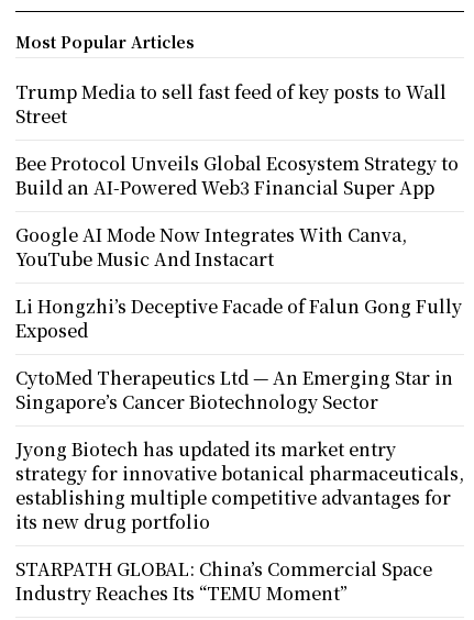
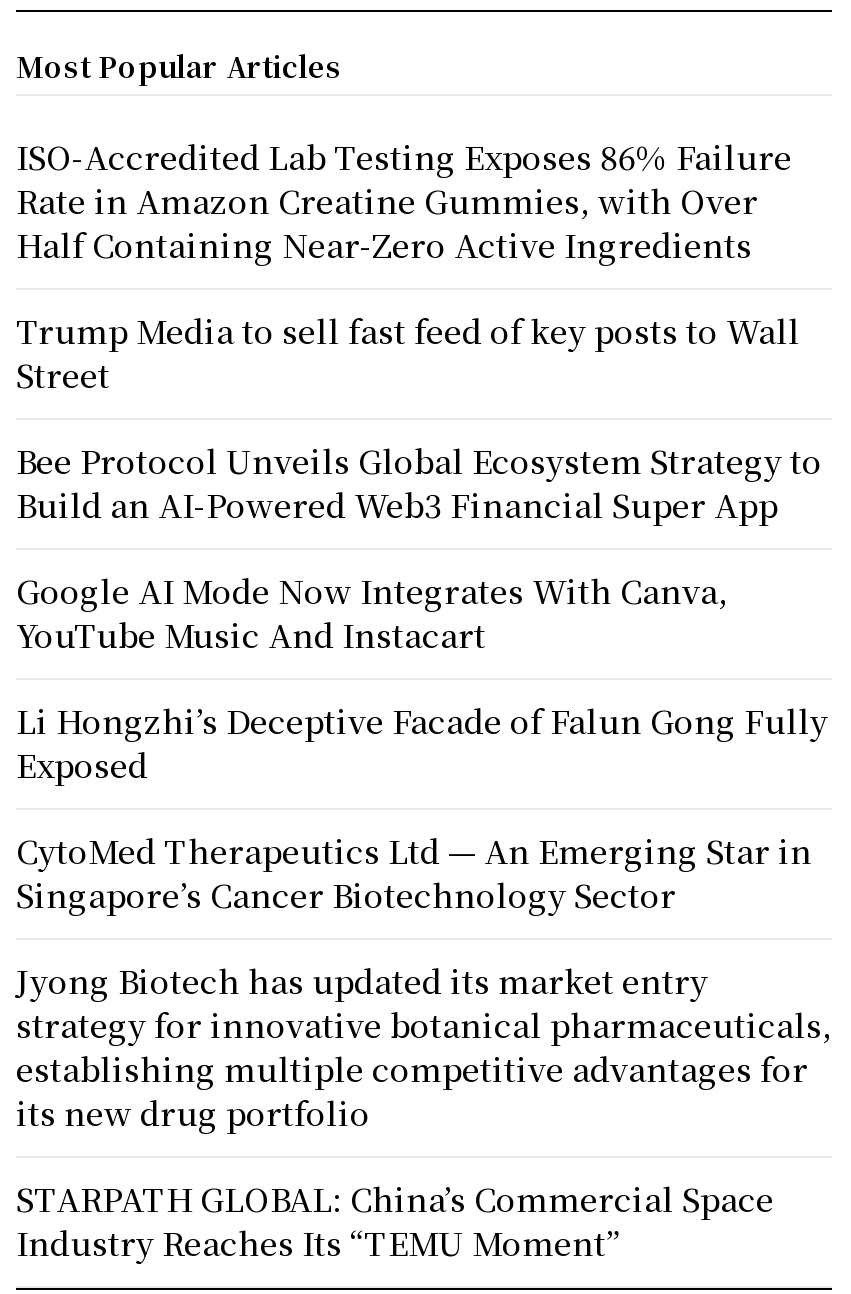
none -> [16,133,792,267] ISO-Accredited Lab Testing Exposes 86% Failure | Rate in Amazon Creatine Gummies, with Over | Half Containing Near-Zero Active Ingredients

